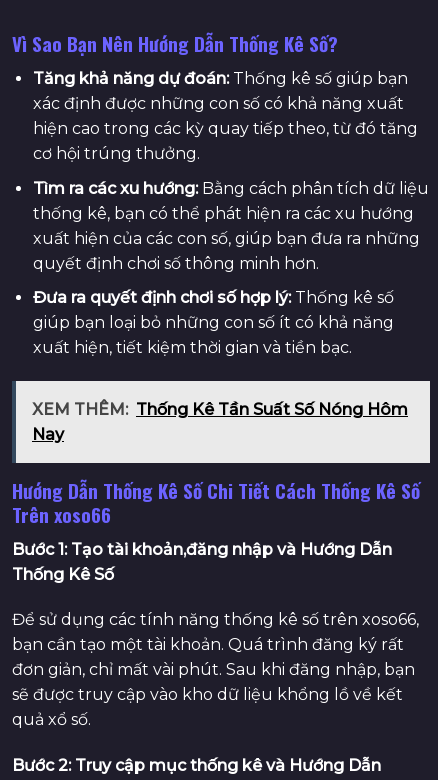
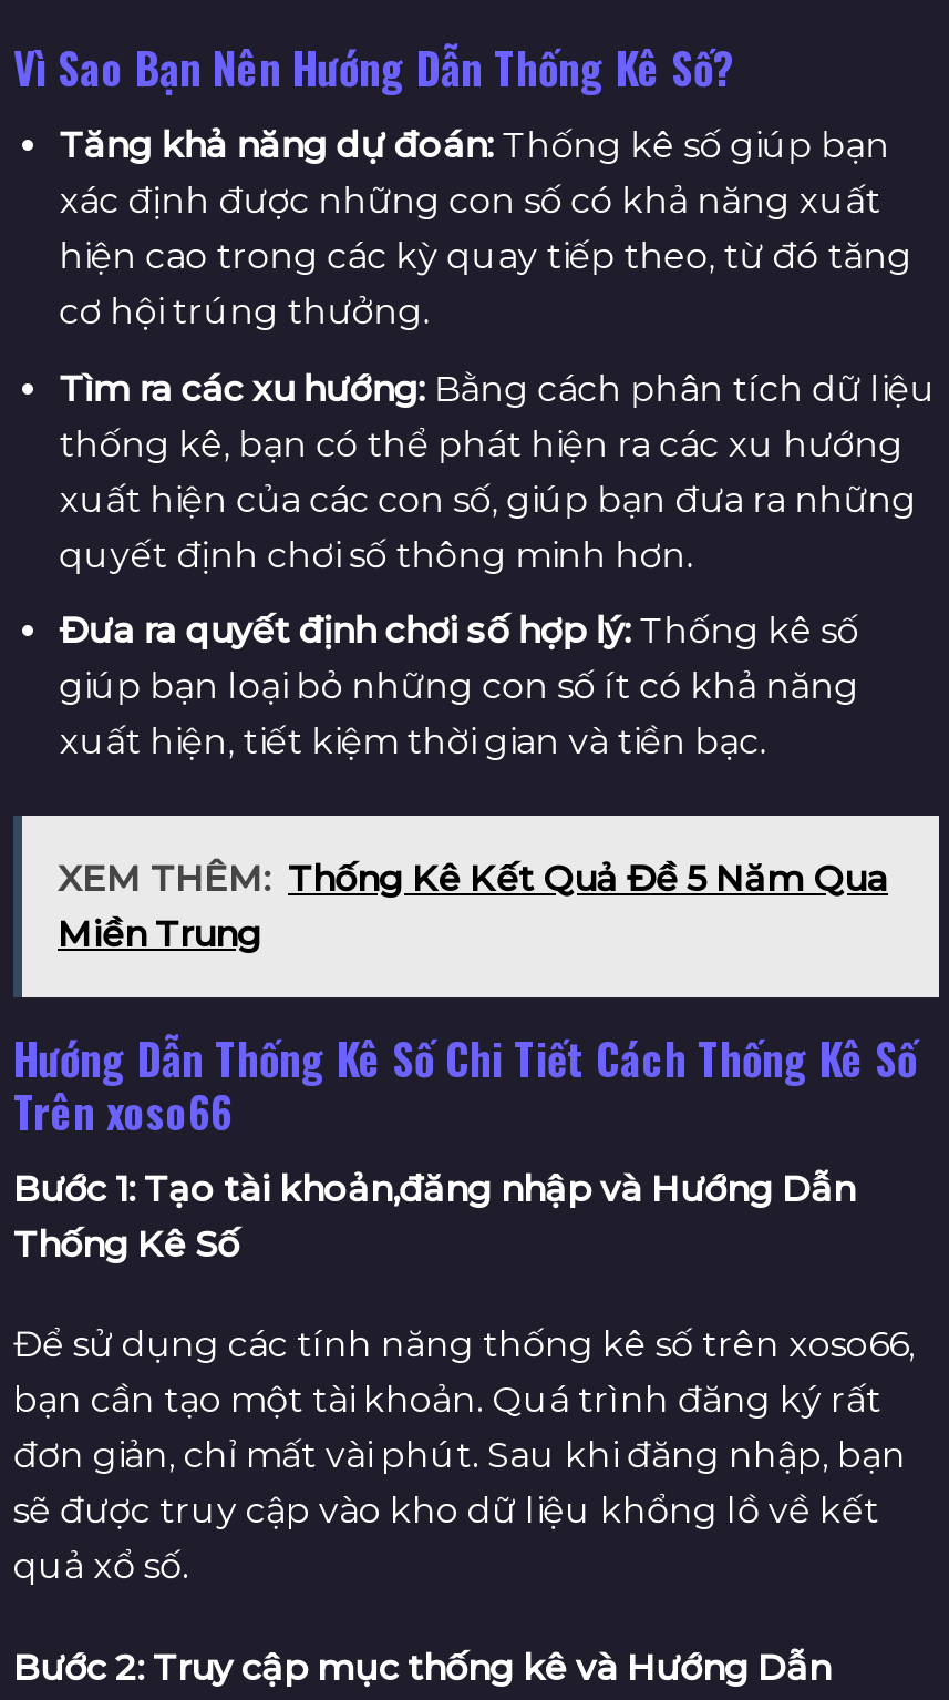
[32,400,408,444] XEM THÊM: Thống Kê Tần Suất Số Nóng Hôm | Nay -> [58,858,888,956] XEM THÊM: Thống Kê Kết Quả Đề 5 Năm Qua | Miền Trung

